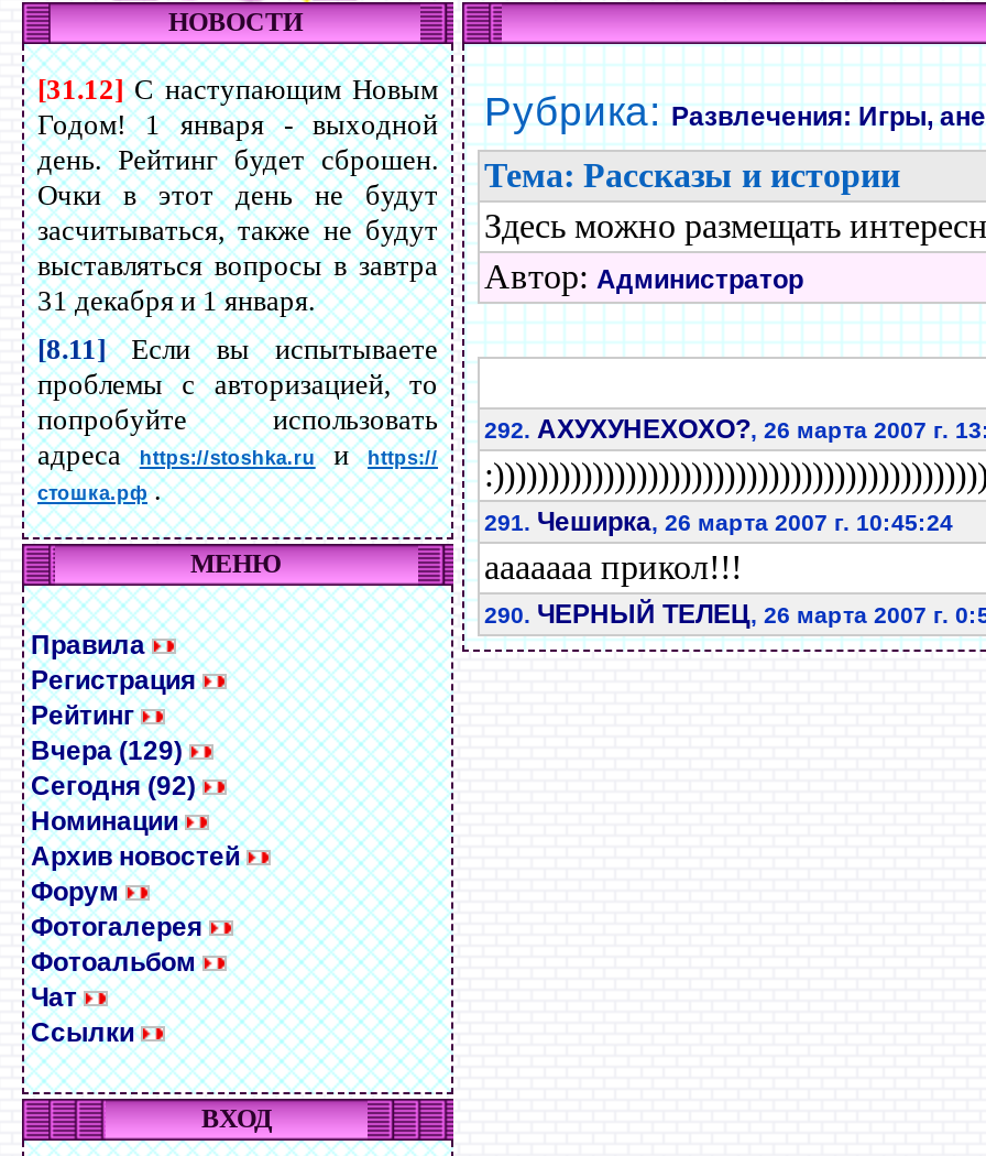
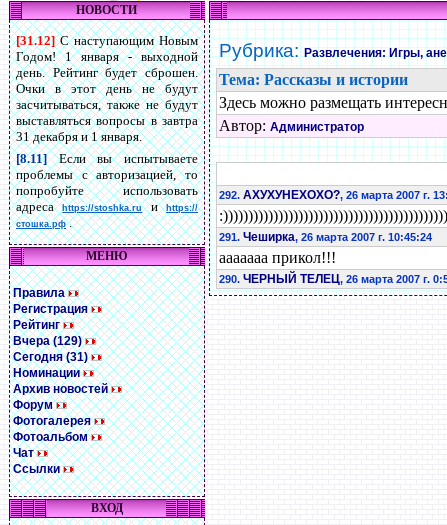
[31,771,196,801] Сегодня (92) -> [13,350,88,364] Сегодня (31)

